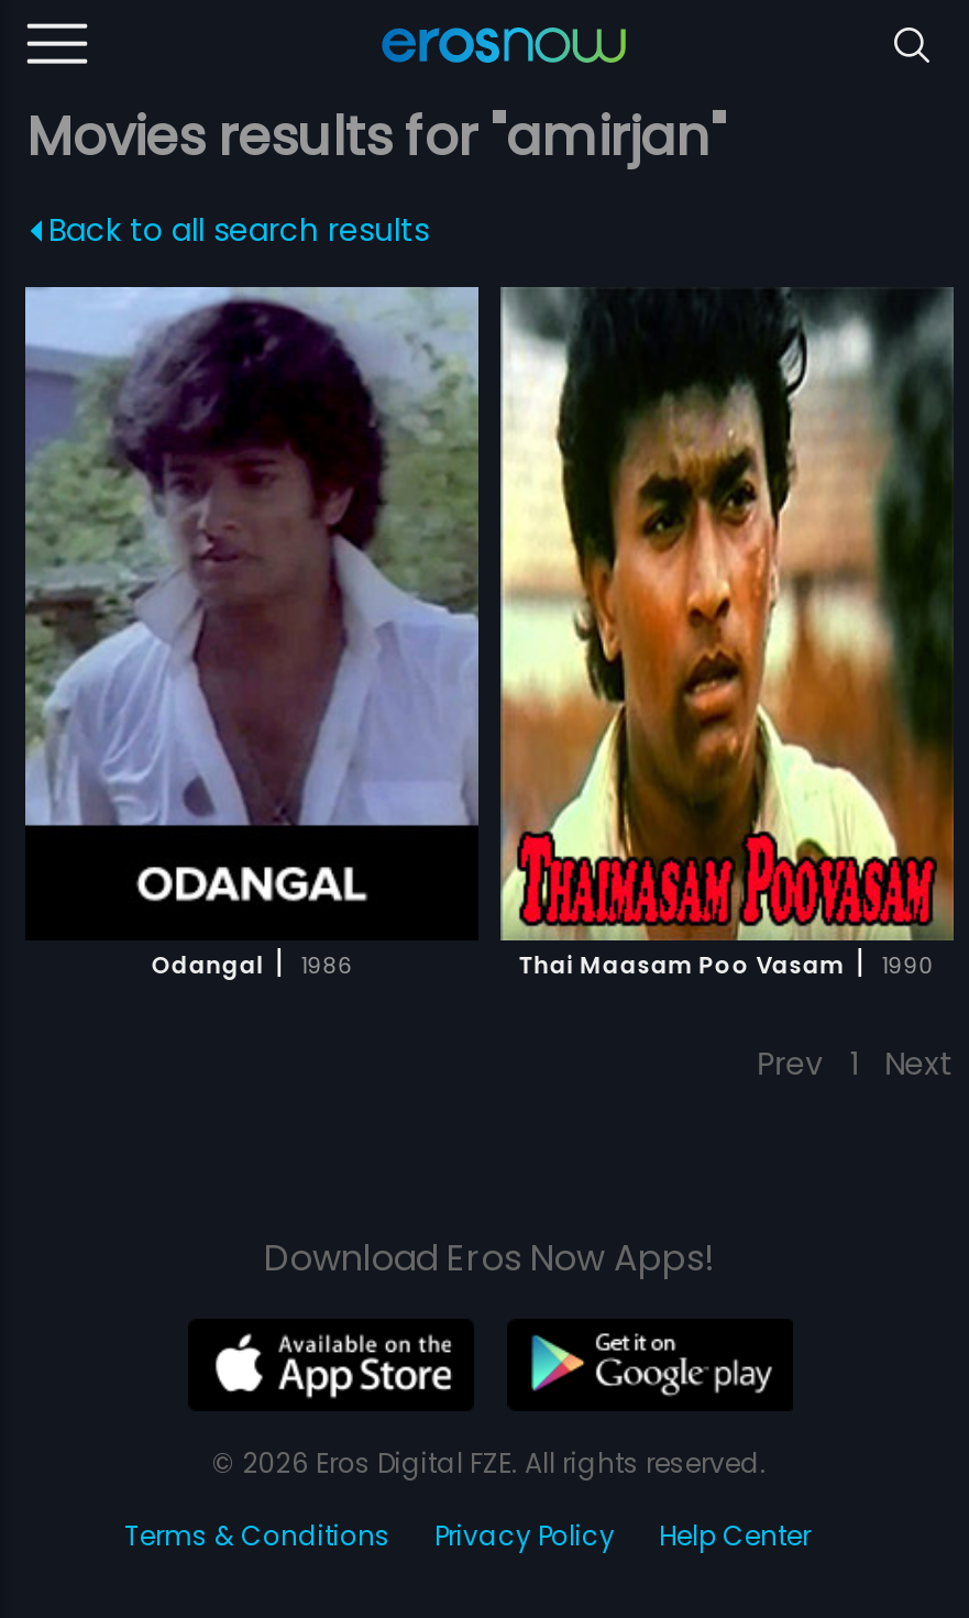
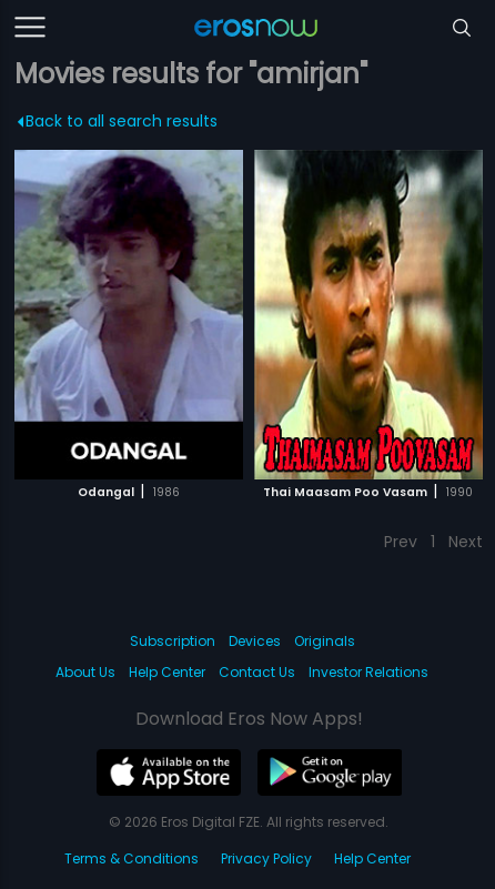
none -> [55,631,428,681] Subscription | Devices | Originals | About Us | Help Center | Contact Us | Investor Relations

